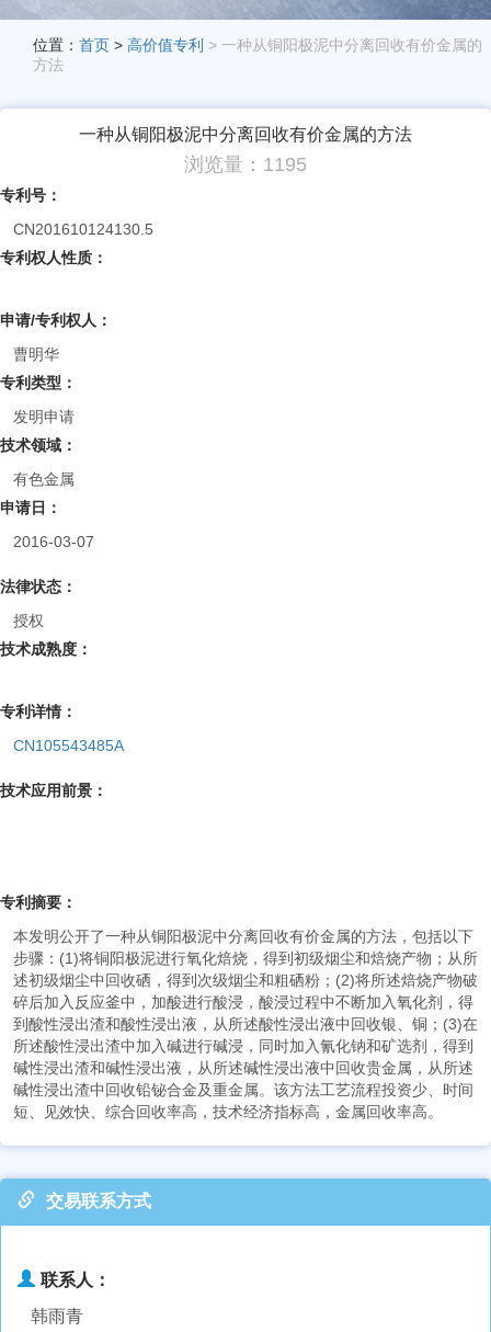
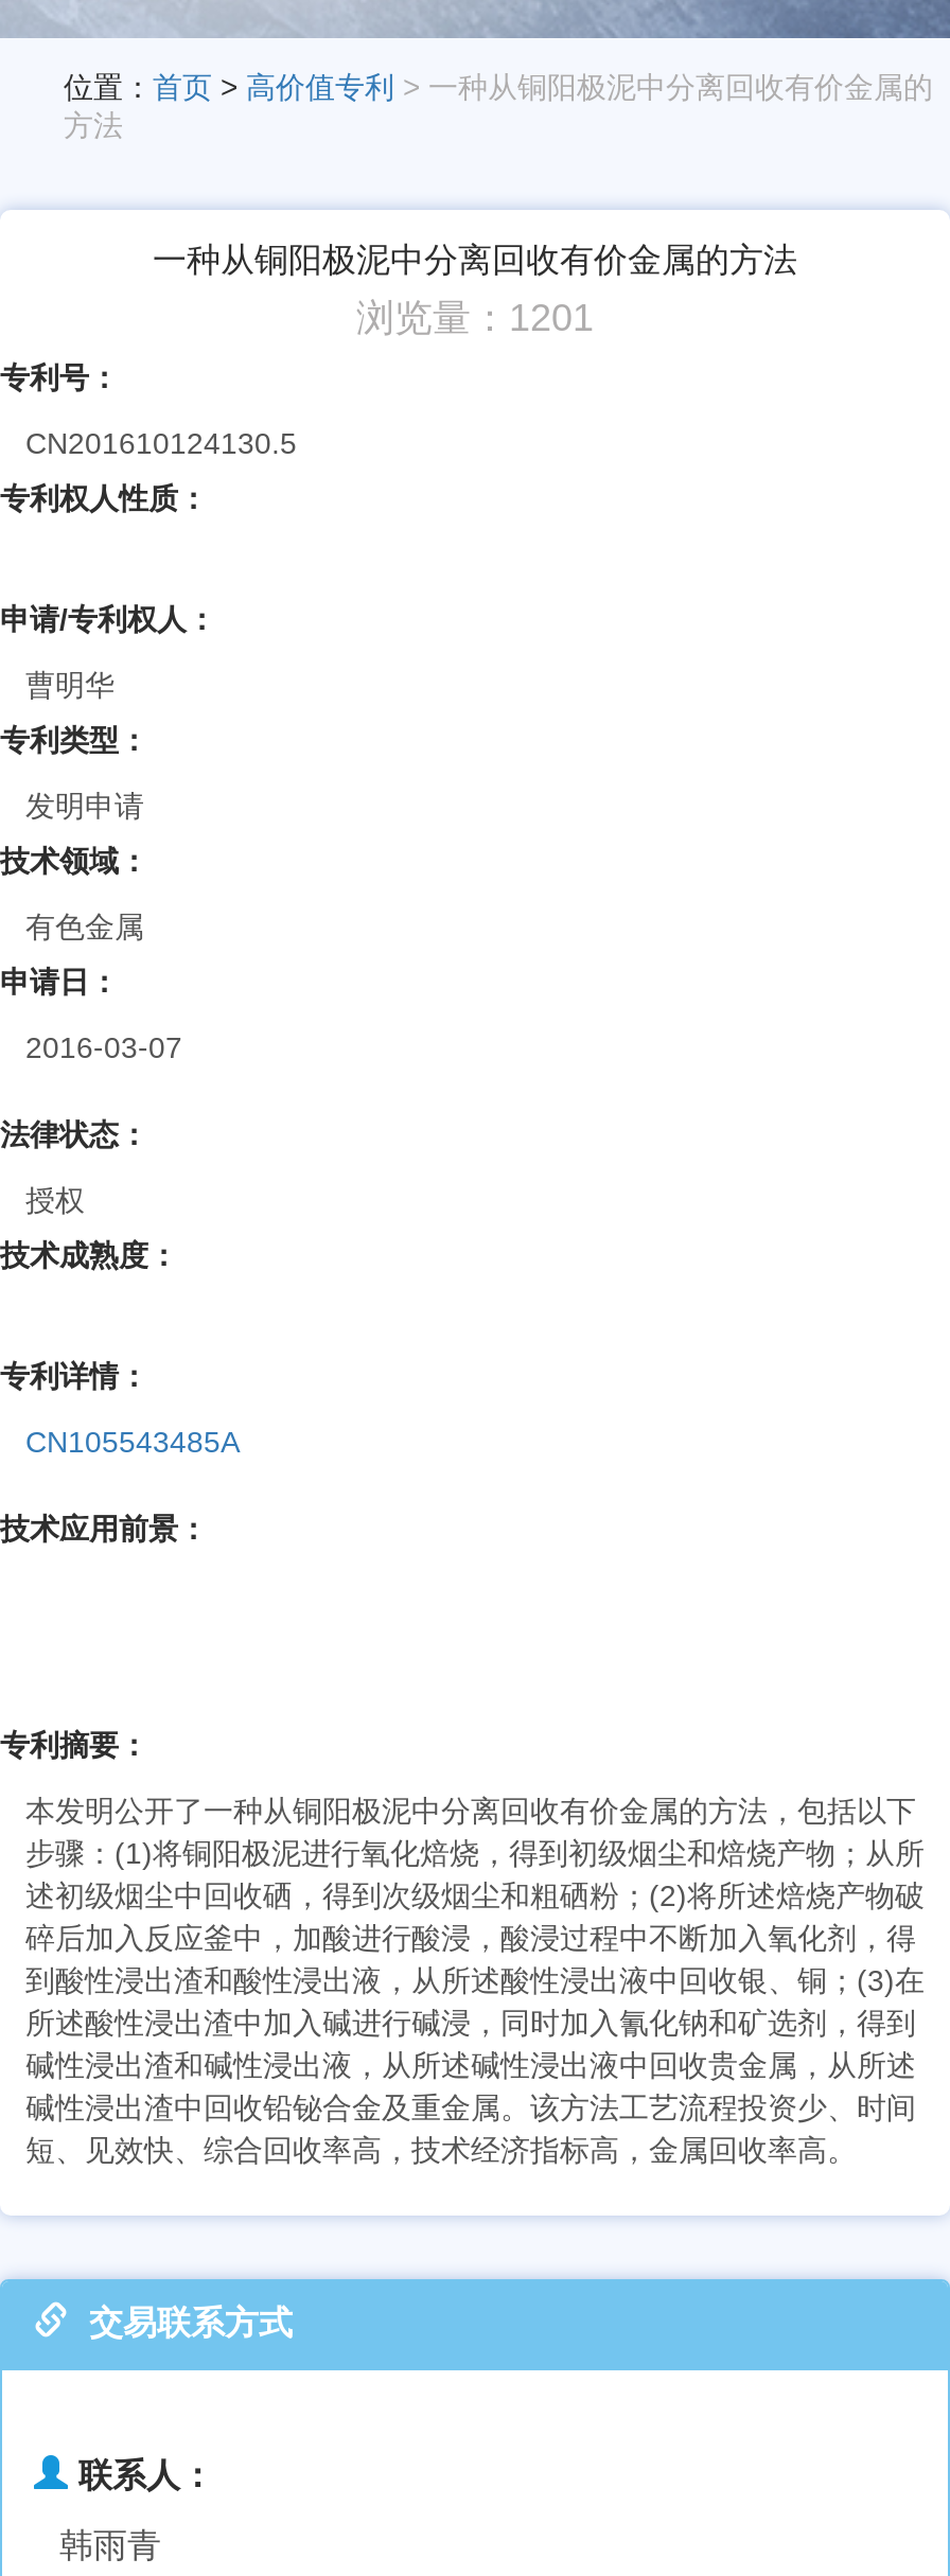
[184,153,307,175] 浏览量：1195 -> [356,297,594,339] 浏览量：1201

